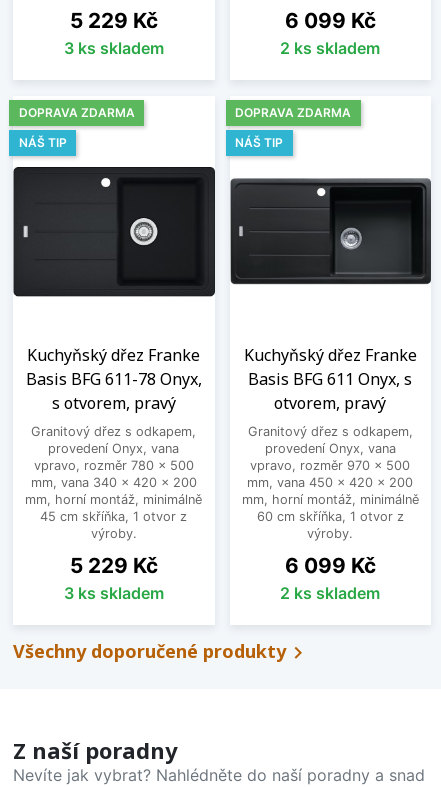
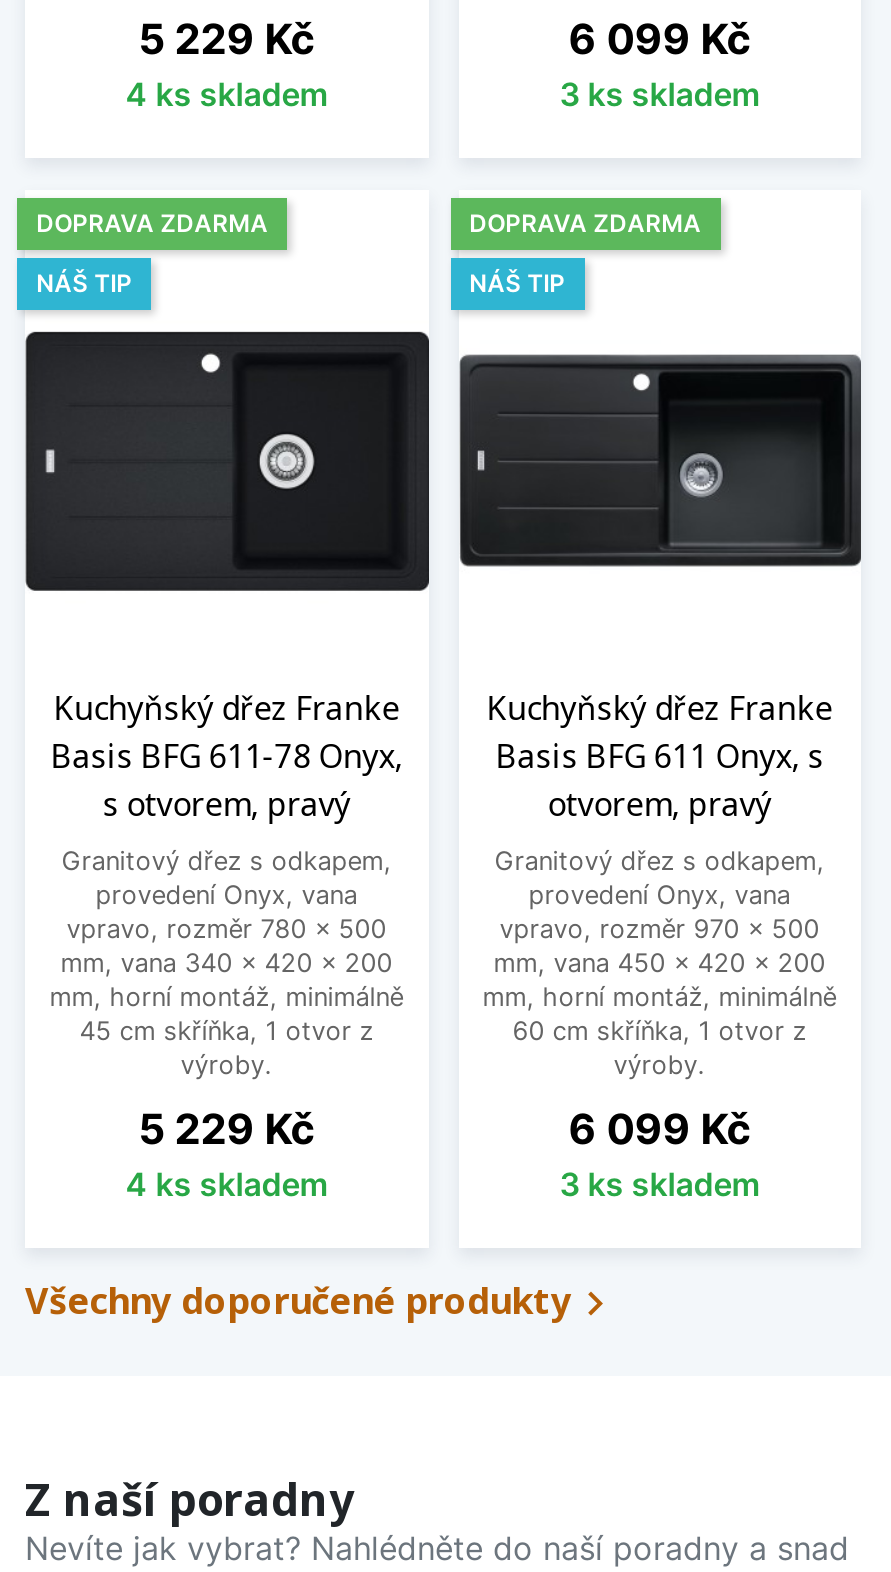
[64,38,164,58] 3 ks skladem -> [125,74,327,114] 4 ks skladem
[280,38,380,58] 2 ks skladem -> [559,74,759,114] 3 ks skladem
[64,583,164,603] 3 ks skladem -> [125,1164,327,1204] 4 ks skladem
[280,583,380,603] 2 ks skladem -> [559,1164,759,1204] 3 ks skladem

